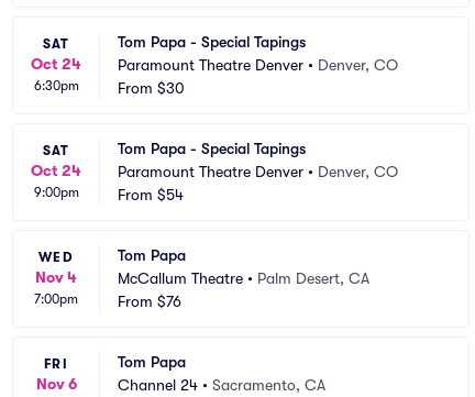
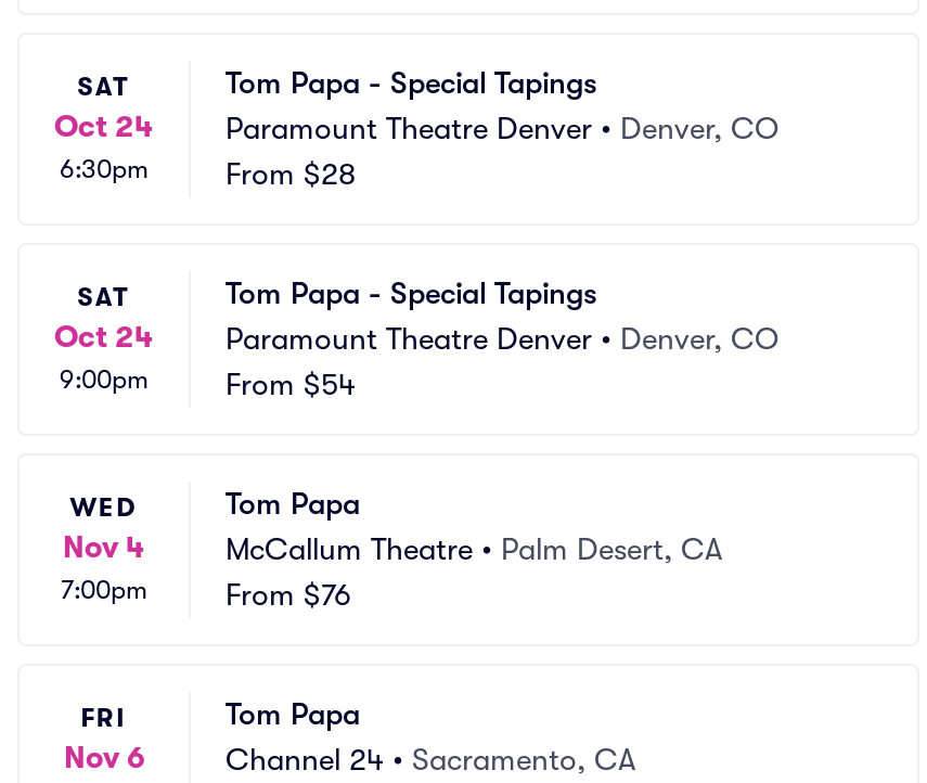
[118,79,185,97] From $30 -> [226,156,356,191] From $28

